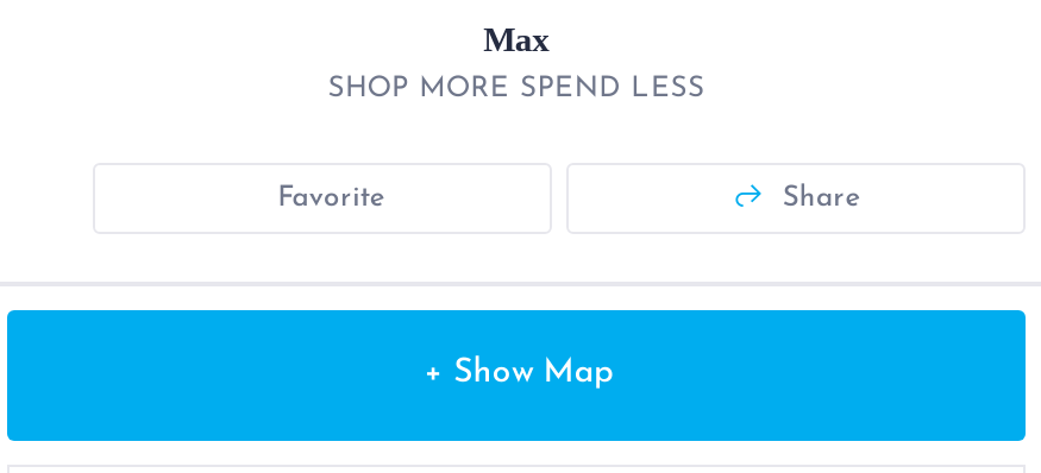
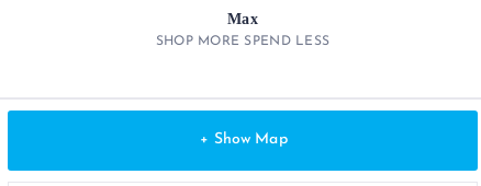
[277,184,860,213] Favorite | Share -> none

